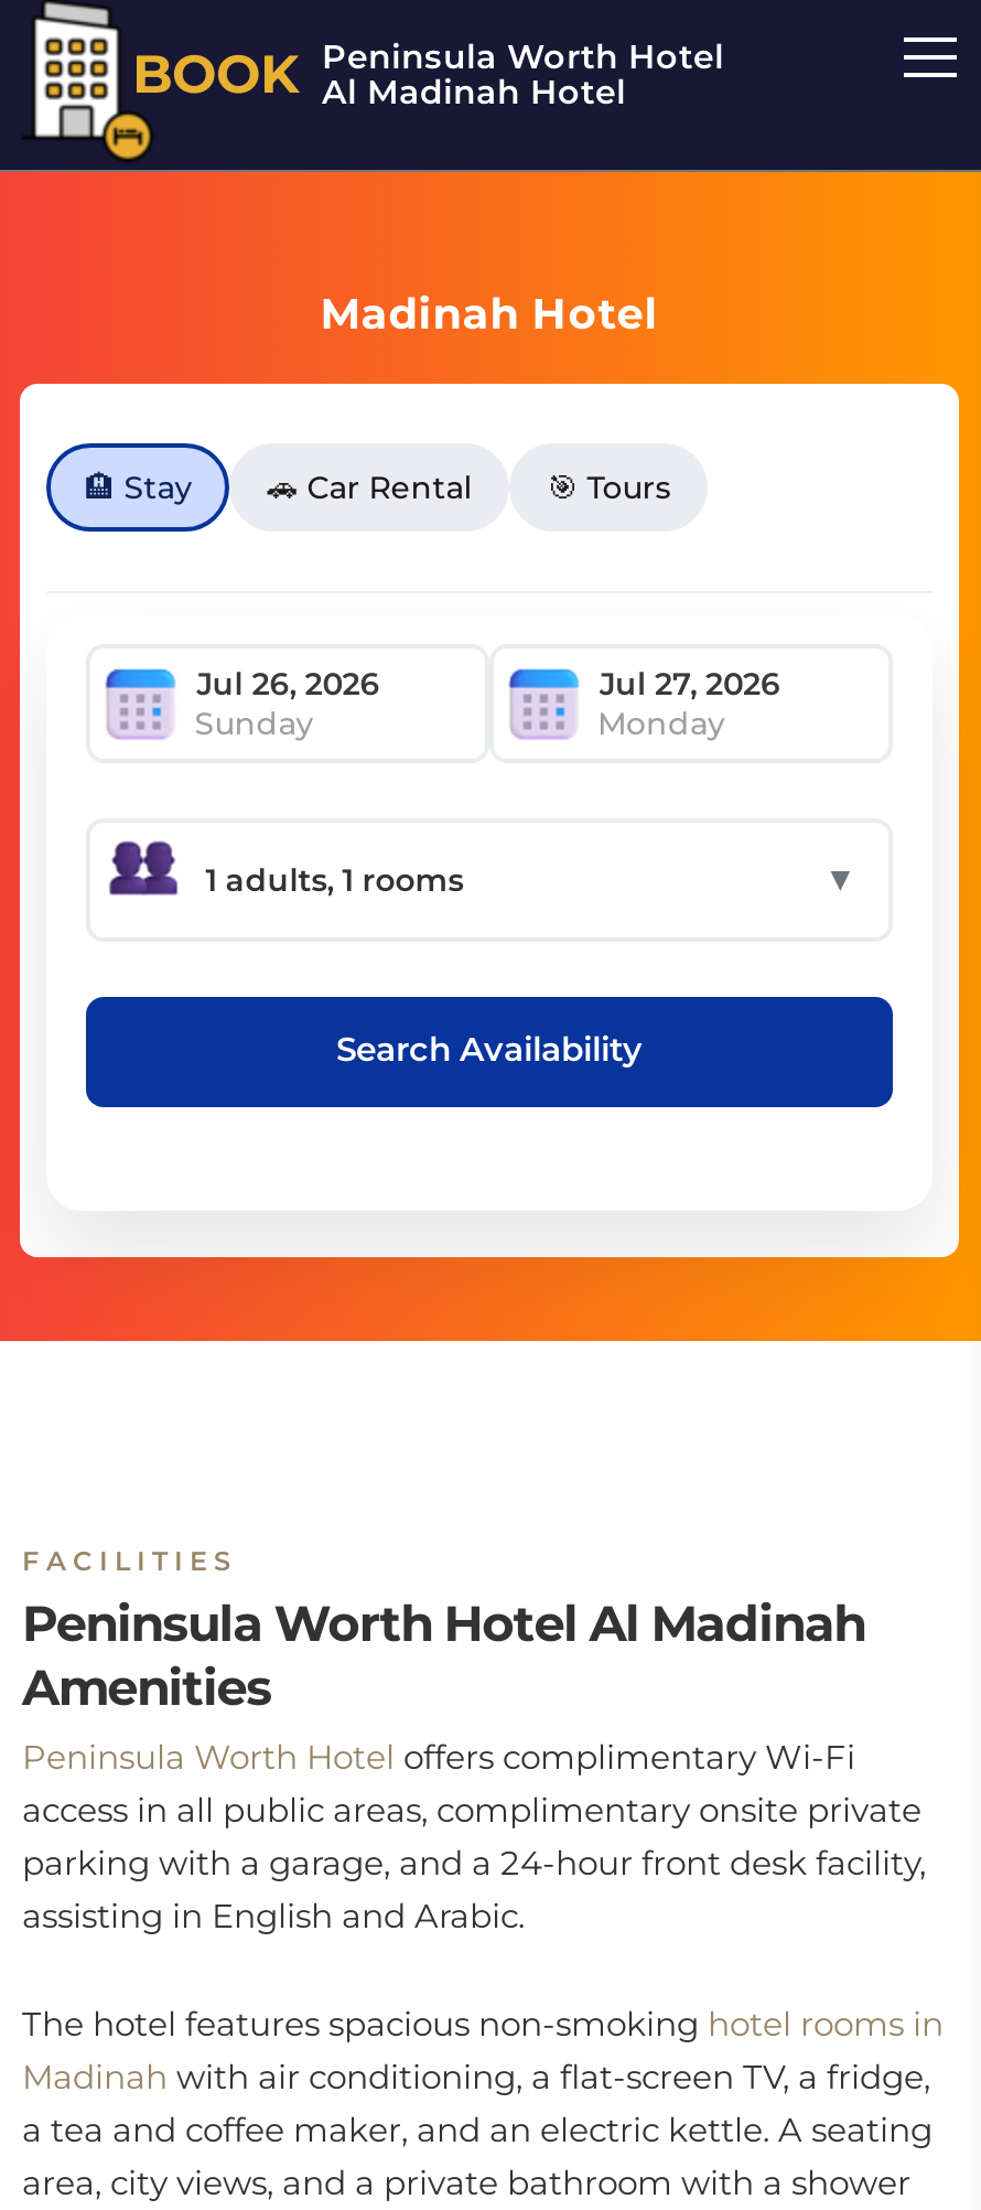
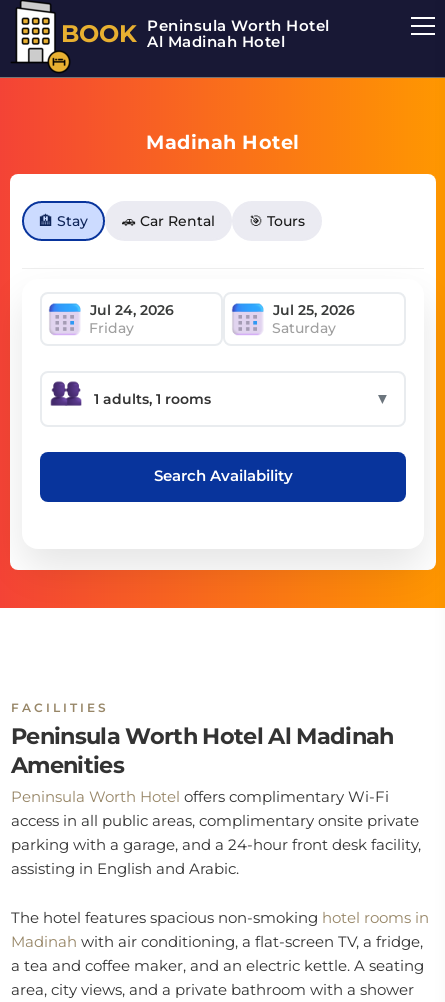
[194,702,725,742] Sunday | Monday -> [89,318,336,336] Friday | Saturday

